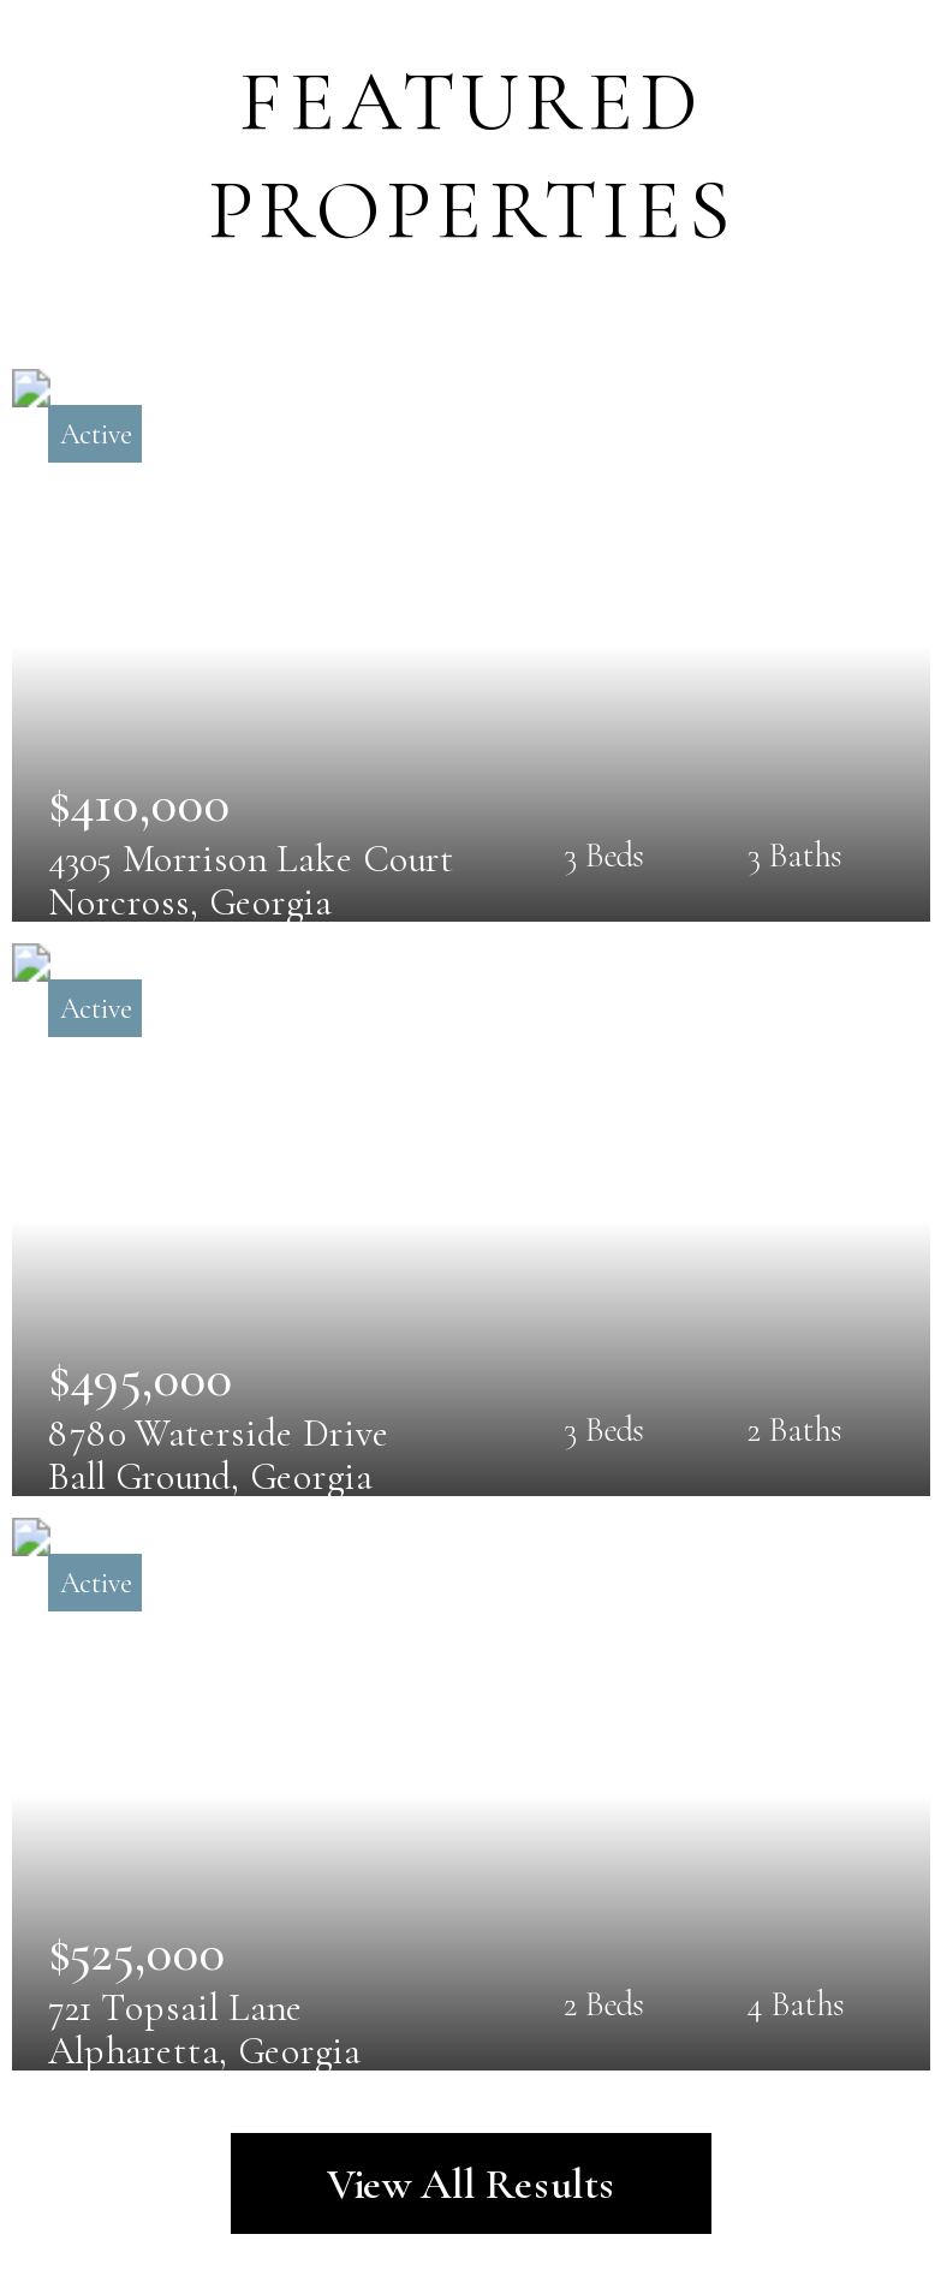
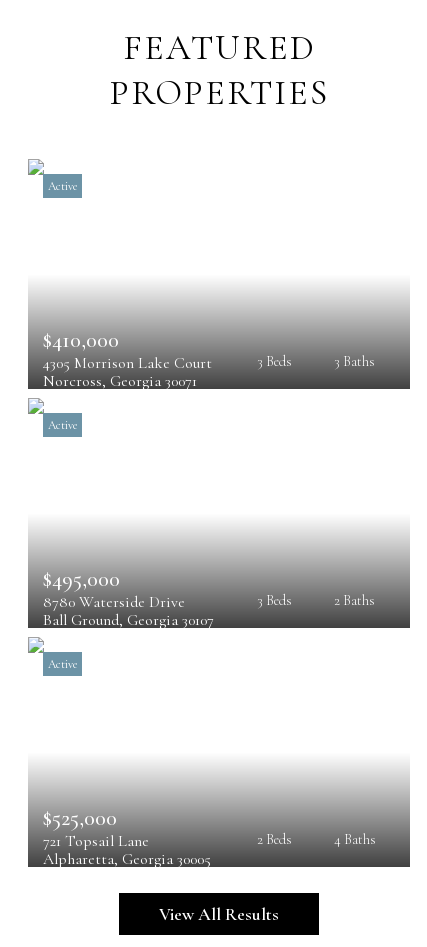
[48,878,332,926] Norcross, Georgia -> [43,371,197,391] Norcross, Georgia 30071
[48,1452,373,1500] Ball Ground, Georgia -> [43,610,214,630] Ball Ground, Georgia 30107
[48,2027,361,2075] Alpharetta, Georgia -> [43,849,211,869] Alpharetta, Georgia 30005

